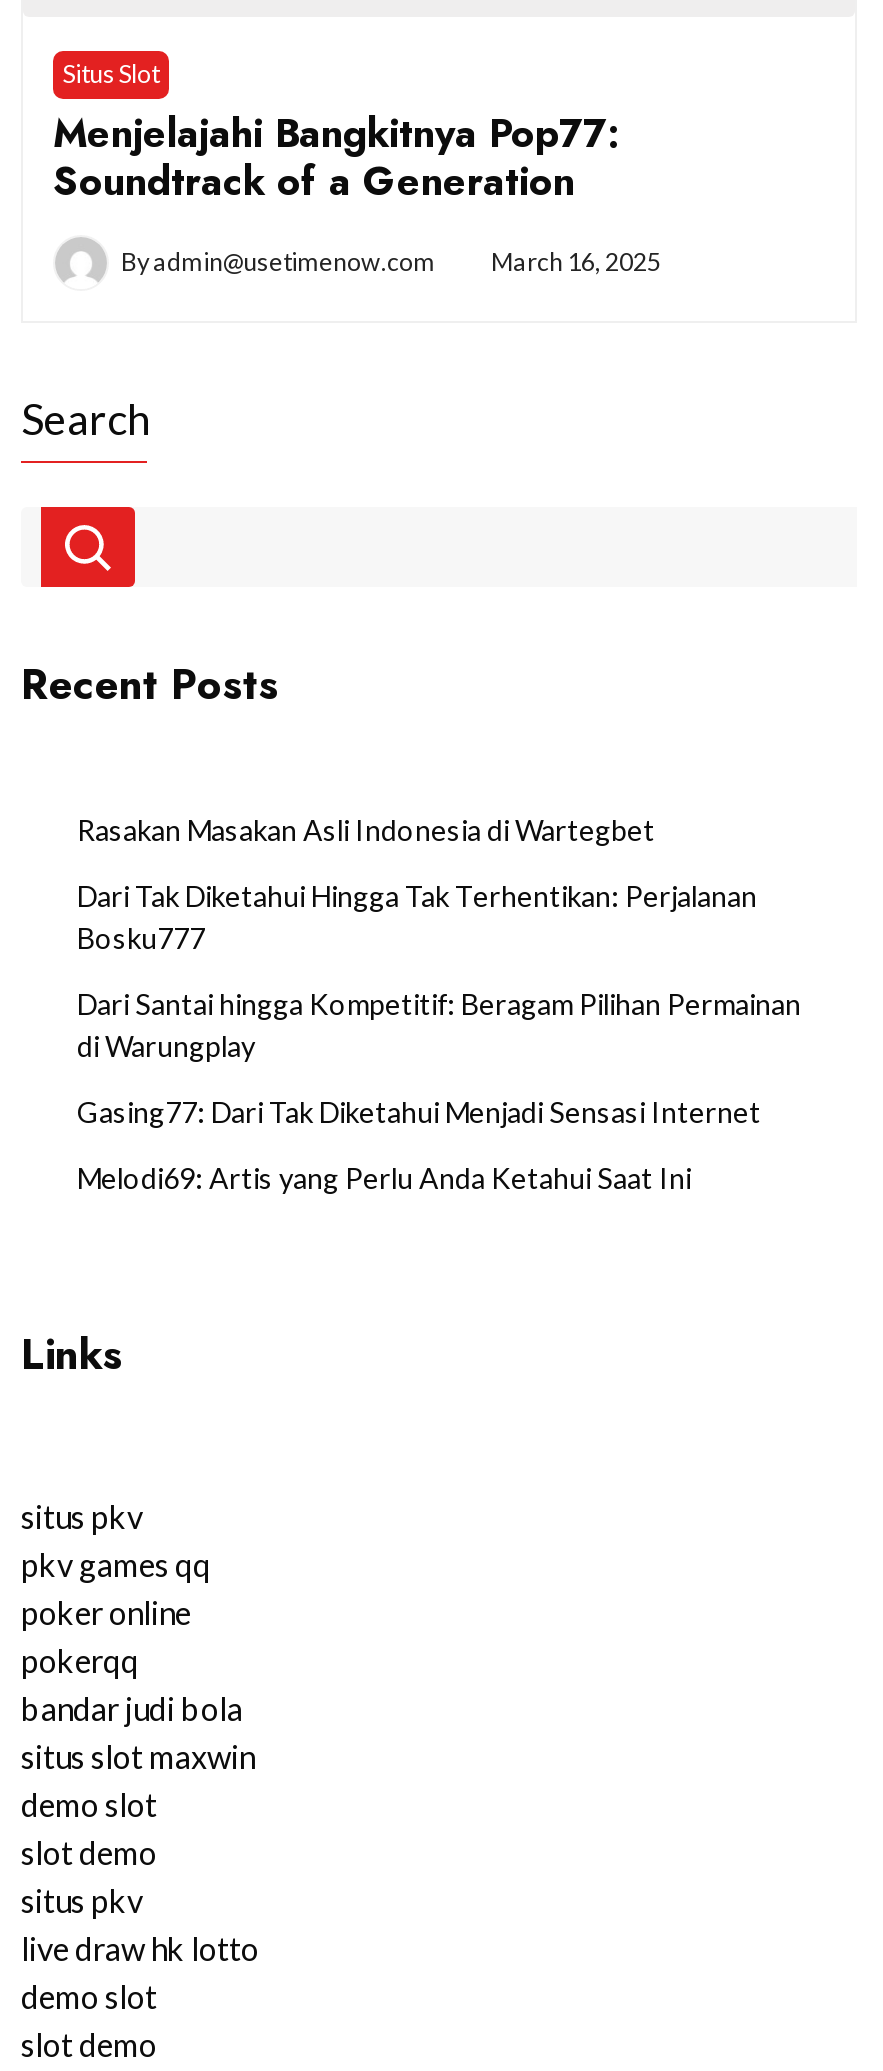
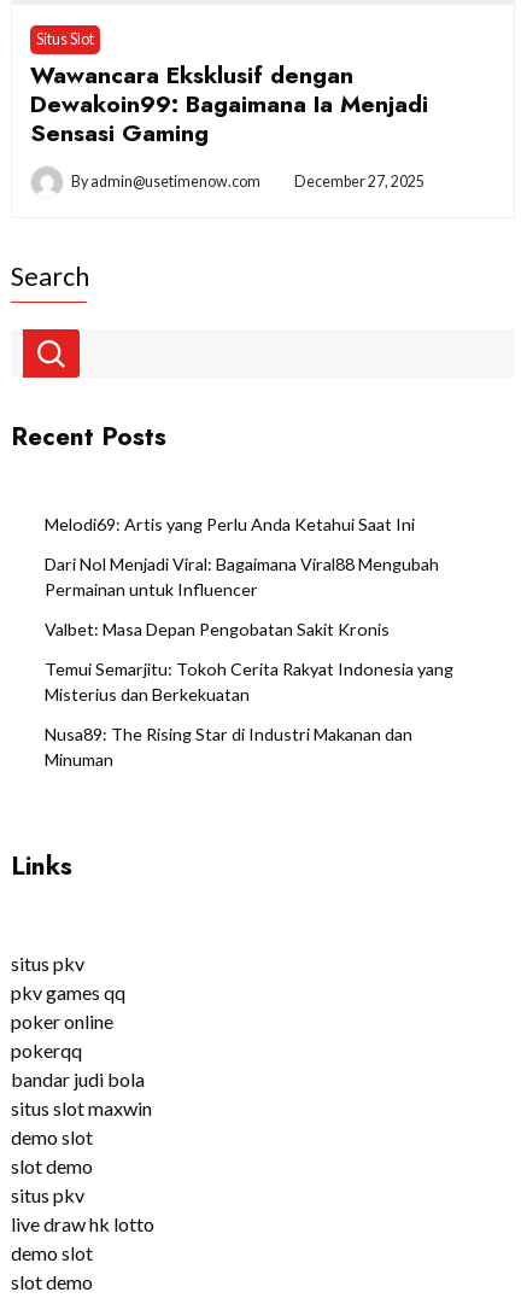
[53,106,619,210] Menjelajahi Bangkitnya Pop77: | Soundtrack of a Generation -> [30,58,428,150] Wawancara Eksklusif dengan | Dewakoin99: Bagaimana Ia Menjadi | Sensasi Gaming
[121,248,661,278] Byadmin@usetimenow.com March 16, 2025 -> [71,173,424,191] Byadmin@usetimenow.com December 27, 2025
[77,814,801,1130] Rasakan Masakan Asli Indonesia di Wartegbet | Dari Tak Diketahui Hingga Tak Terhentikan: Perjalanan | Bosku777 | Dari Santai hingga Kompetitif: Beragam Pilihan Permainan | di Warungplay | Gasing77: Dari Tak Diketahui Menjadi Sensasi Internet -> none
moved [77,1162,691,1196] -> [45,514,415,535]: Melodi69: Artis yang Perlu Anda Ketahui Saat Ini
none -> [45,554,453,770] Dari Nol Menjadi Viral: Bagaimana Viral88 Mengubah | Permainan untuk Influencer | Valbet: Masa Depan Pengobatan Sakit Kronis | Temui Semarjitu: Tokoh Cerita Rakyat Indonesia yang | Misterius dan Berkekuatan | Nusa89: The Rising Star di Industri Makanan dan | Minuman

